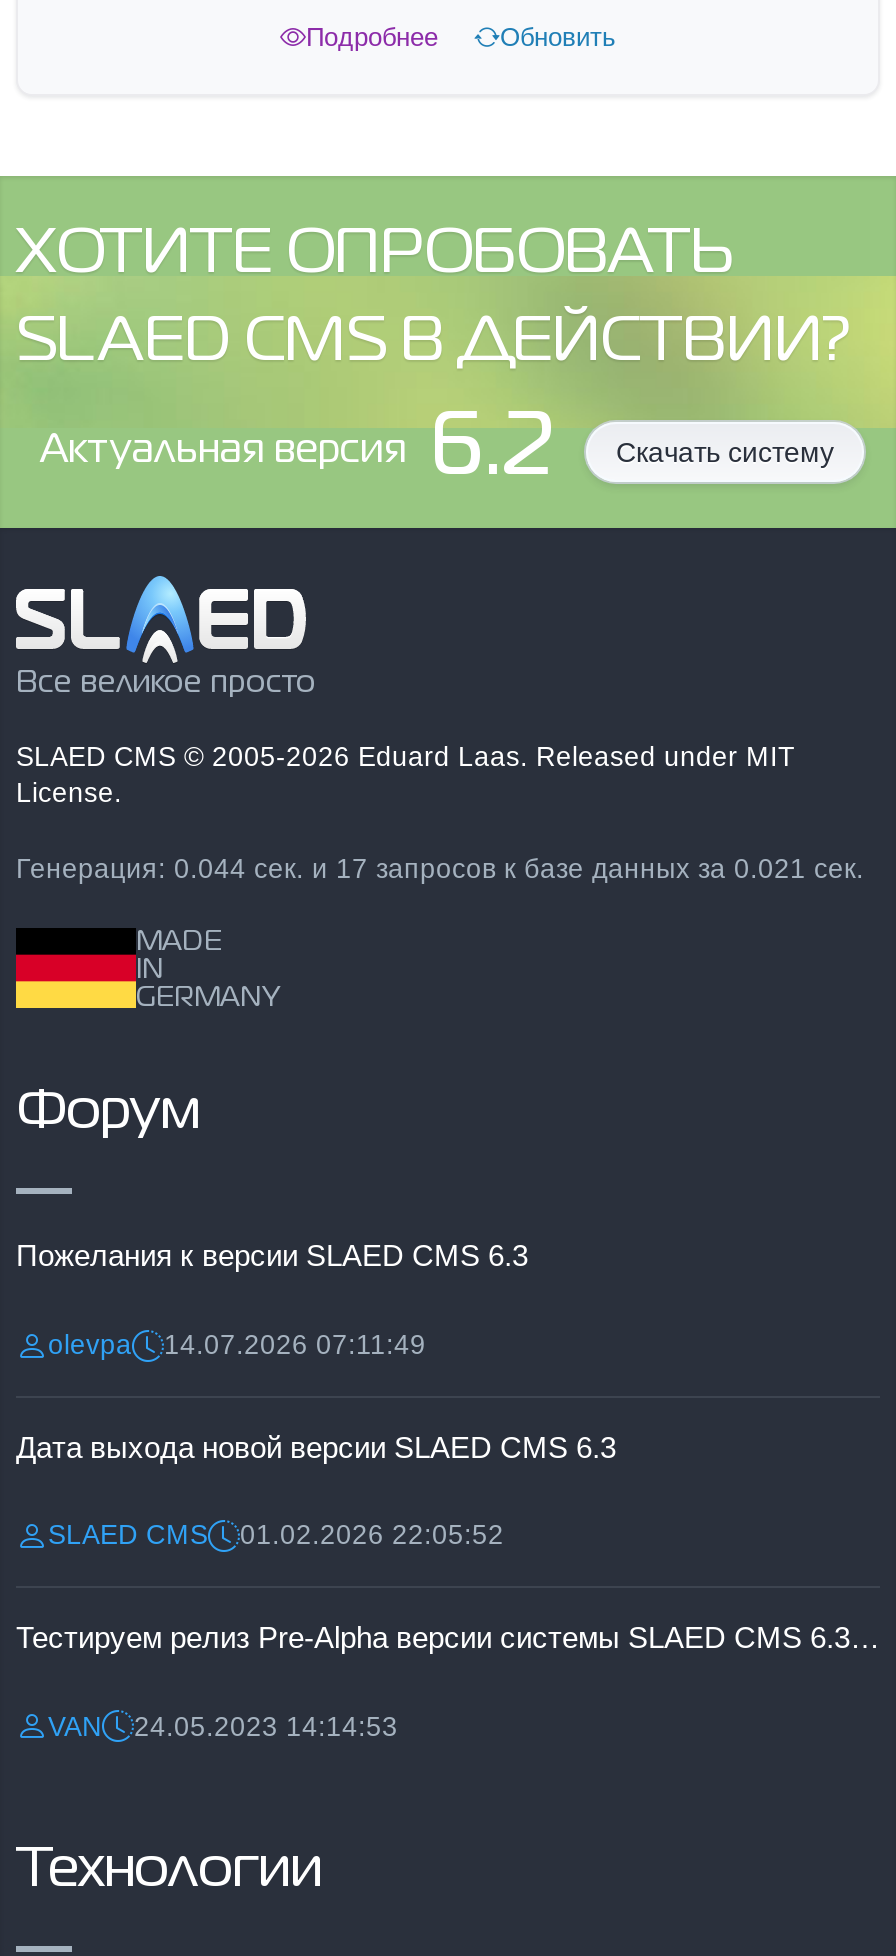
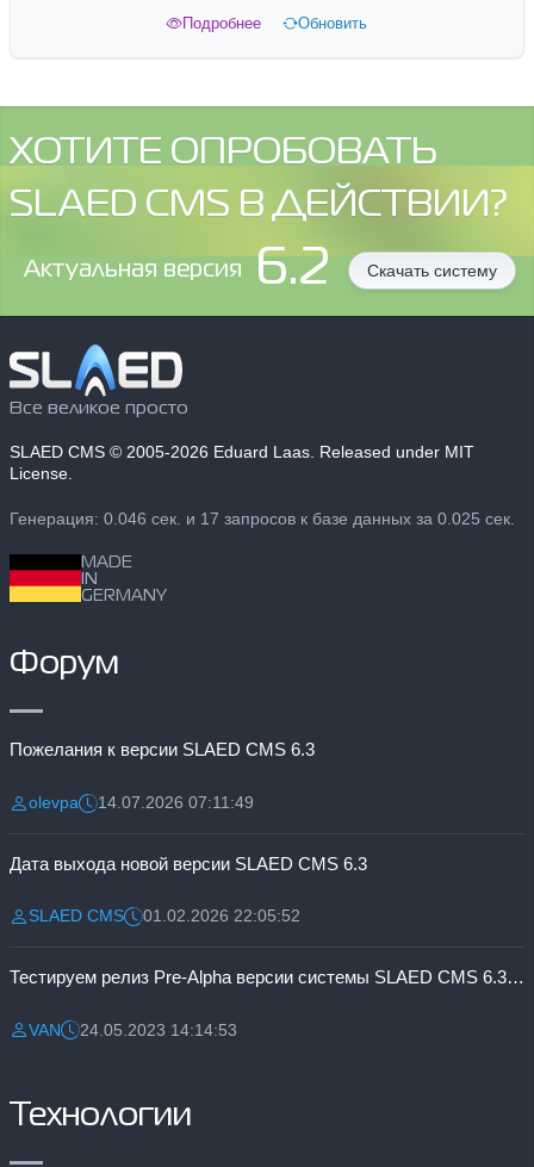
[16,855,864,885] Генерация: 0.044 сек. и 17 запросов к базе данных за 0.021 сек. -> [10,511,515,529] Генерация: 0.046 сек. и 17 запросов к базе данных за 0.025 сек.

